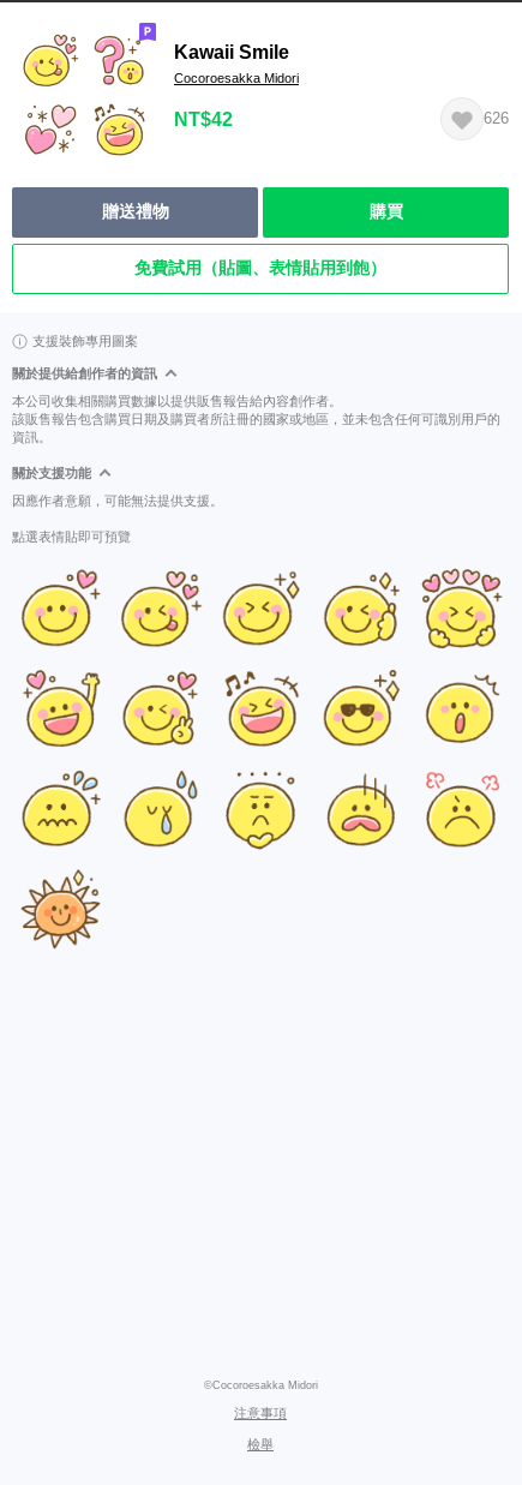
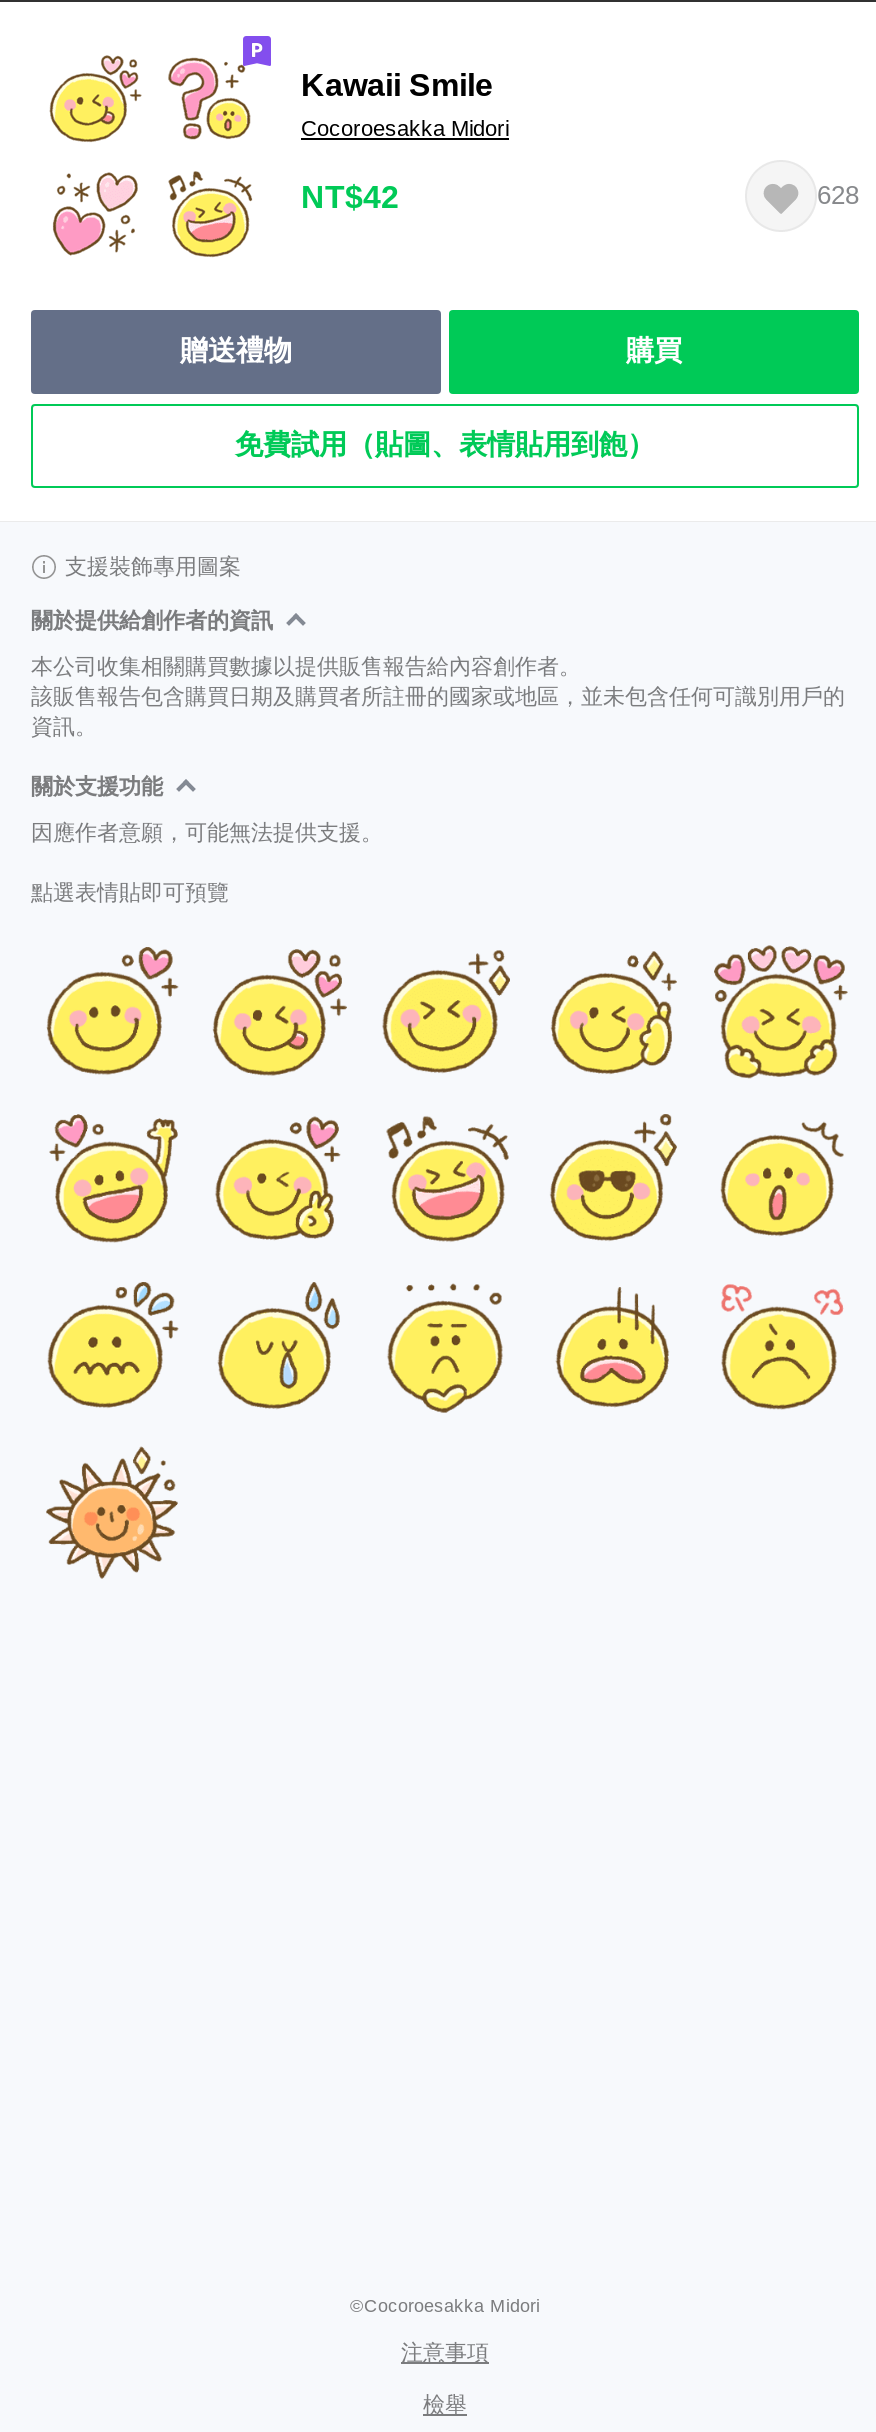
[484,109,509,127] 626 -> [817,180,859,210] 628

